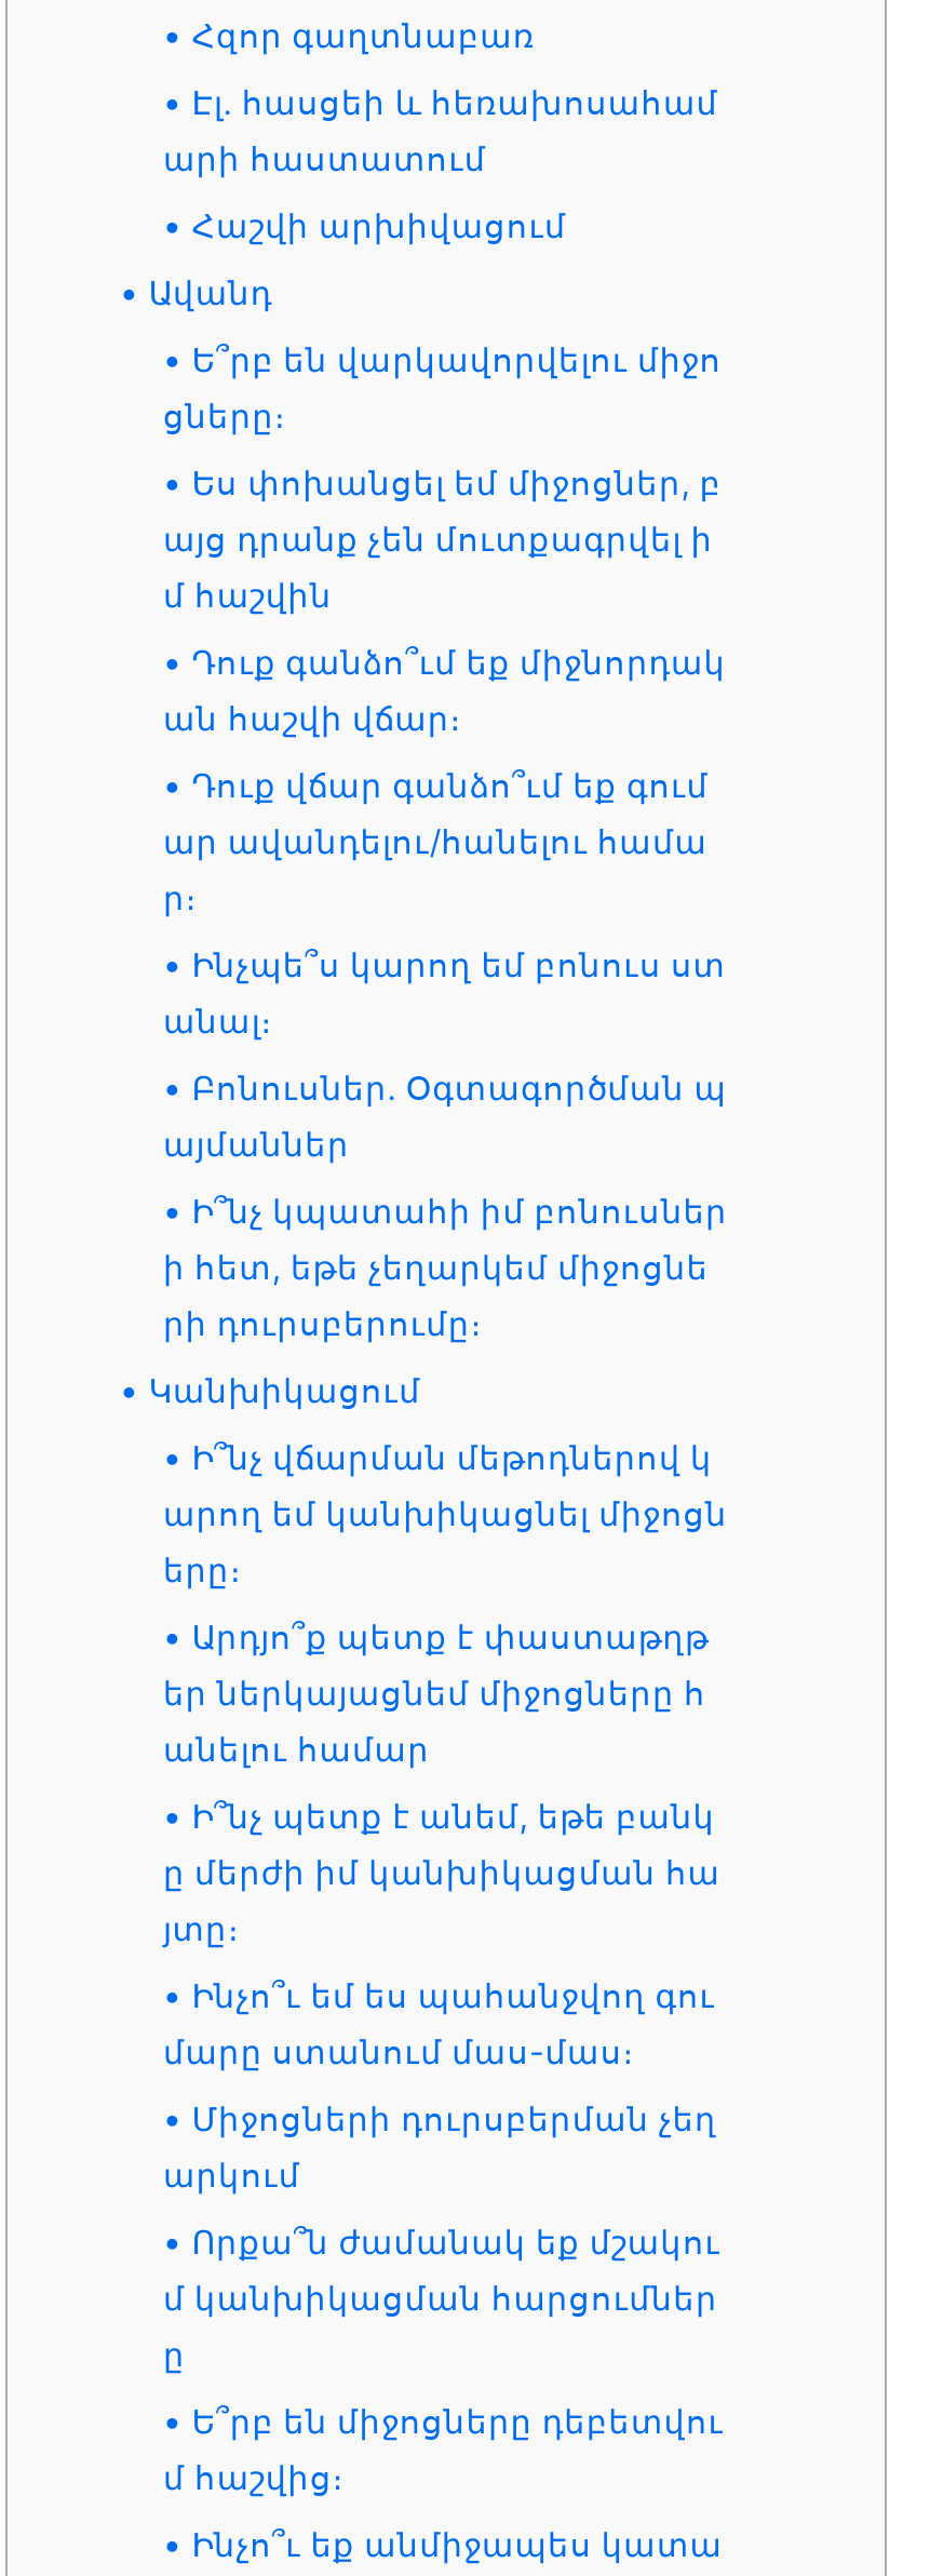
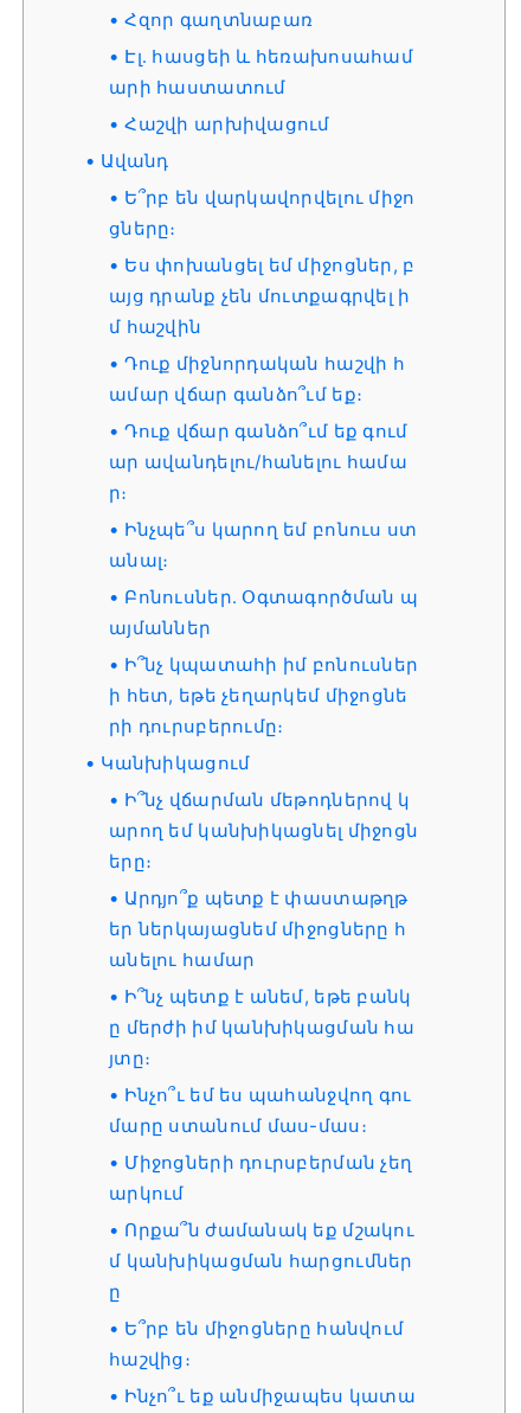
[163,641,726,738] Դուք գանձո՞ւմ եք միջնորդակ | ան հաշվի վճար։ -> [109,352,405,405] Դուք միջնորդական հաշվի հ | ամար վճար գանձո՞ւմ եք։
[163,2400,724,2497] Ե՞րբ են միջոցները դեբետվու | մ հաշվից։ -> [109,1317,404,1370] Ե՞րբ են միջոցները հանվում | հաշվից։

